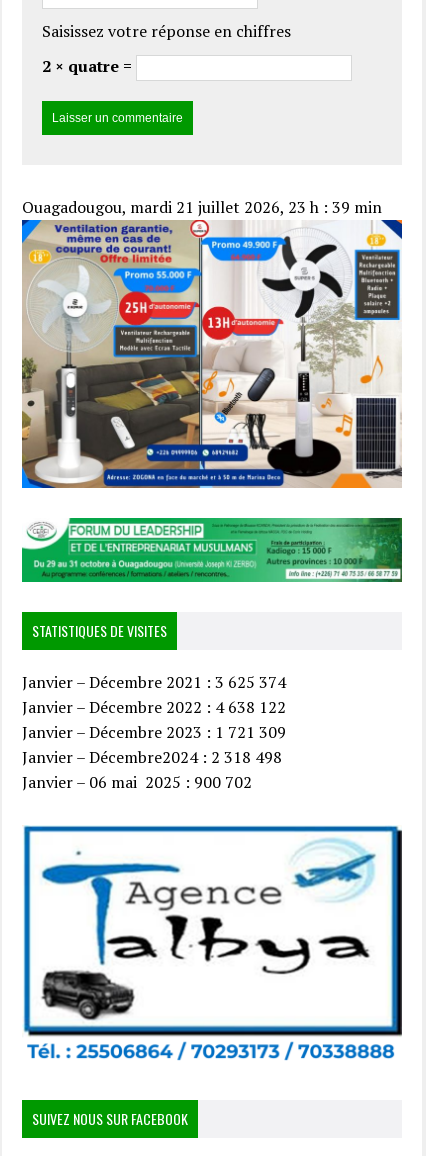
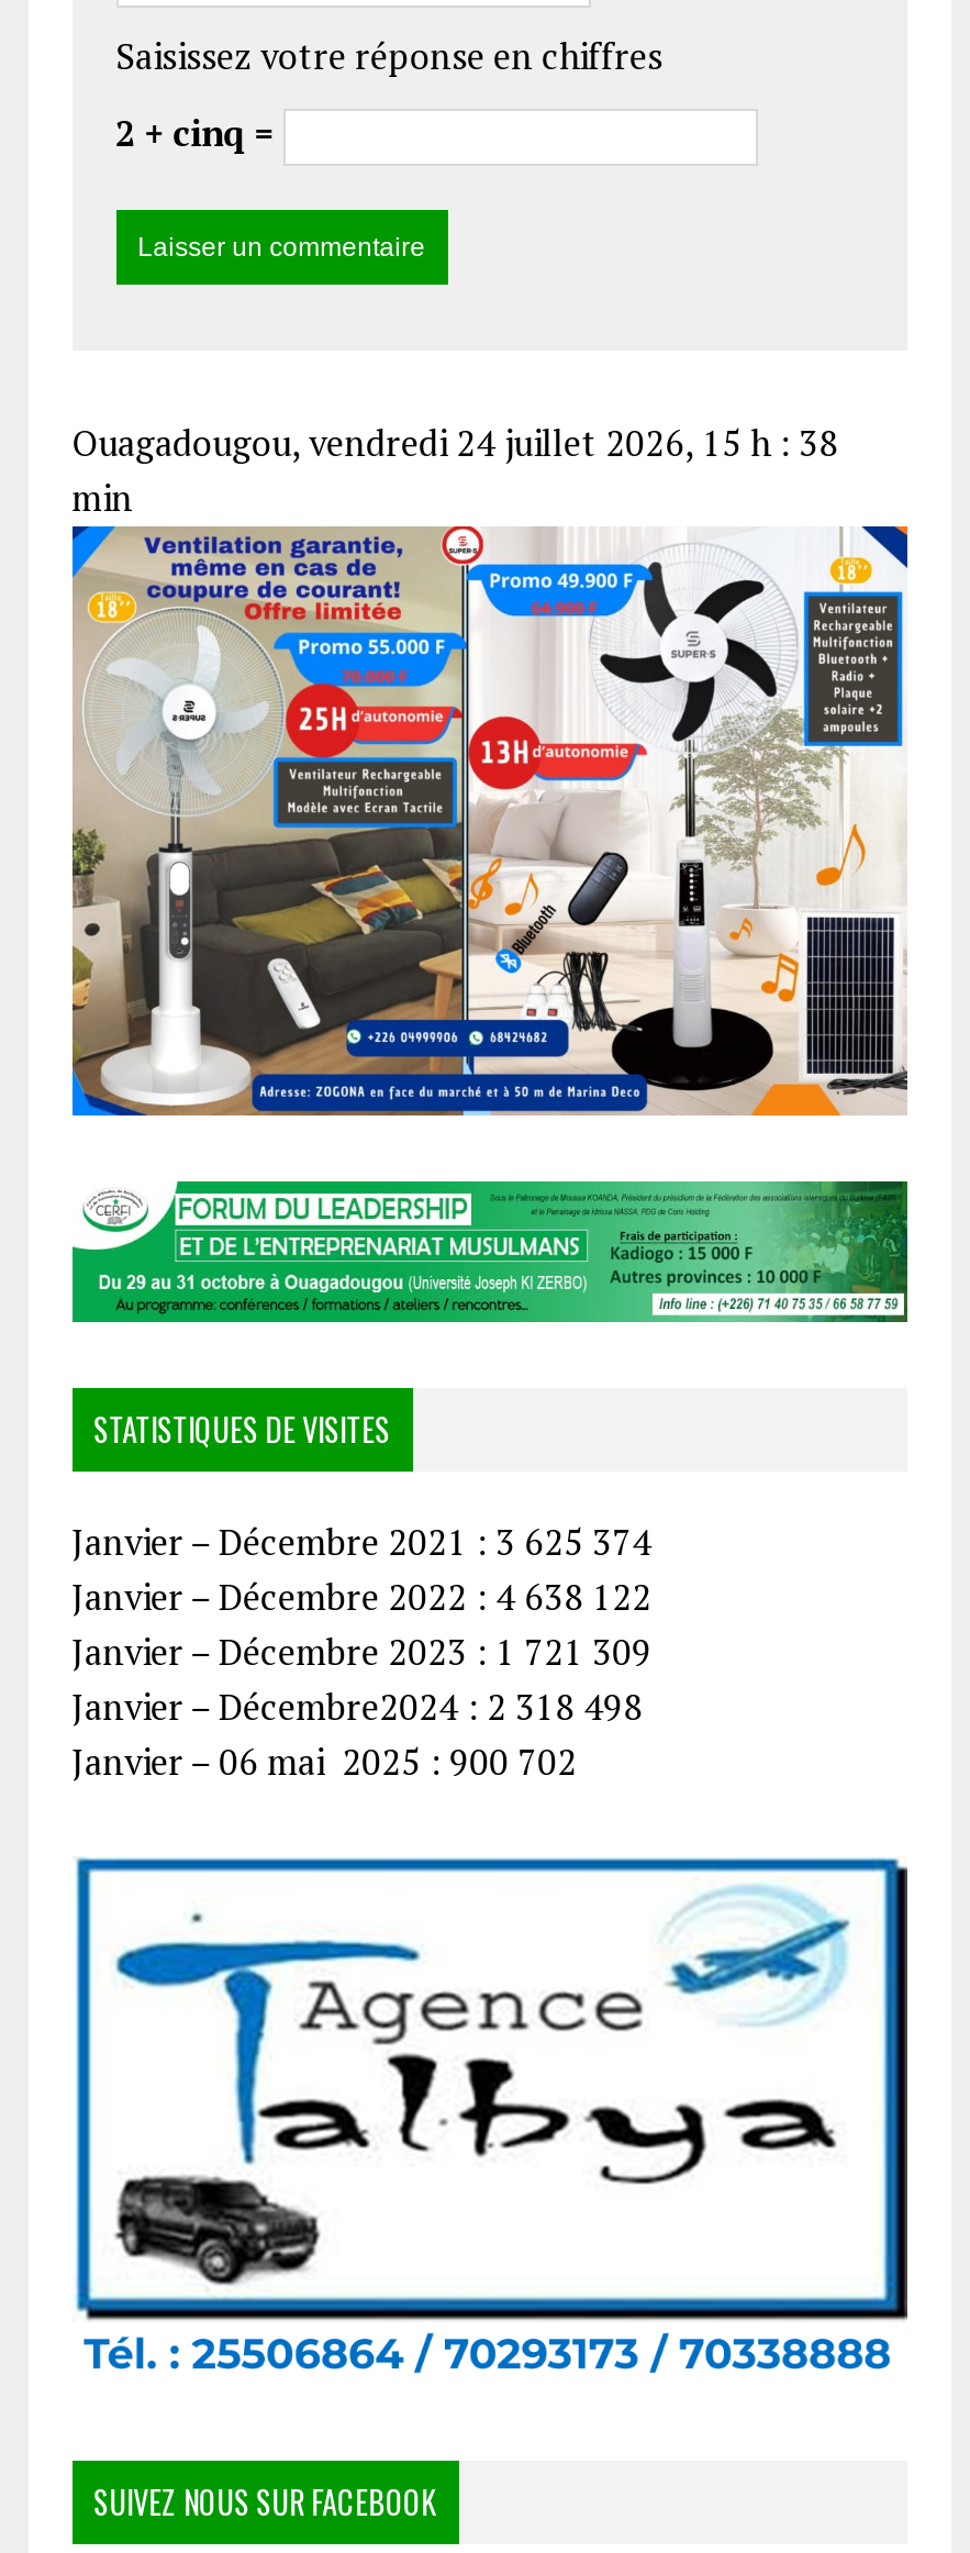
[42,55,136,77] 2 × quatre = -> [116,109,283,157] 2 + cinq =
[22,196,382,218] Ouagadougou, mardi 21 juillet 2026, 23 h : 39 min -> [72,419,838,522] Ouagadougou, vendredi 24 juillet 2026, 15 h : 38 | min

